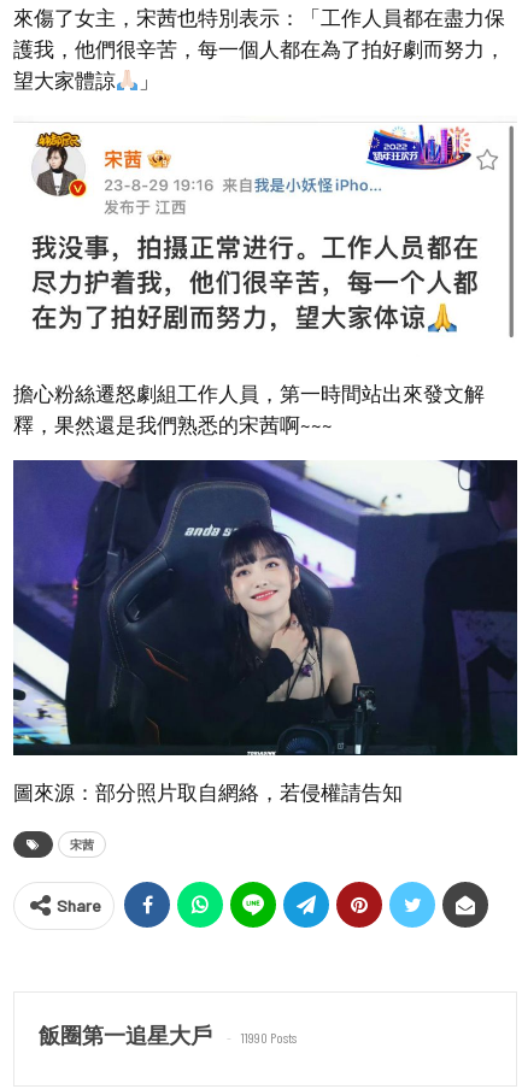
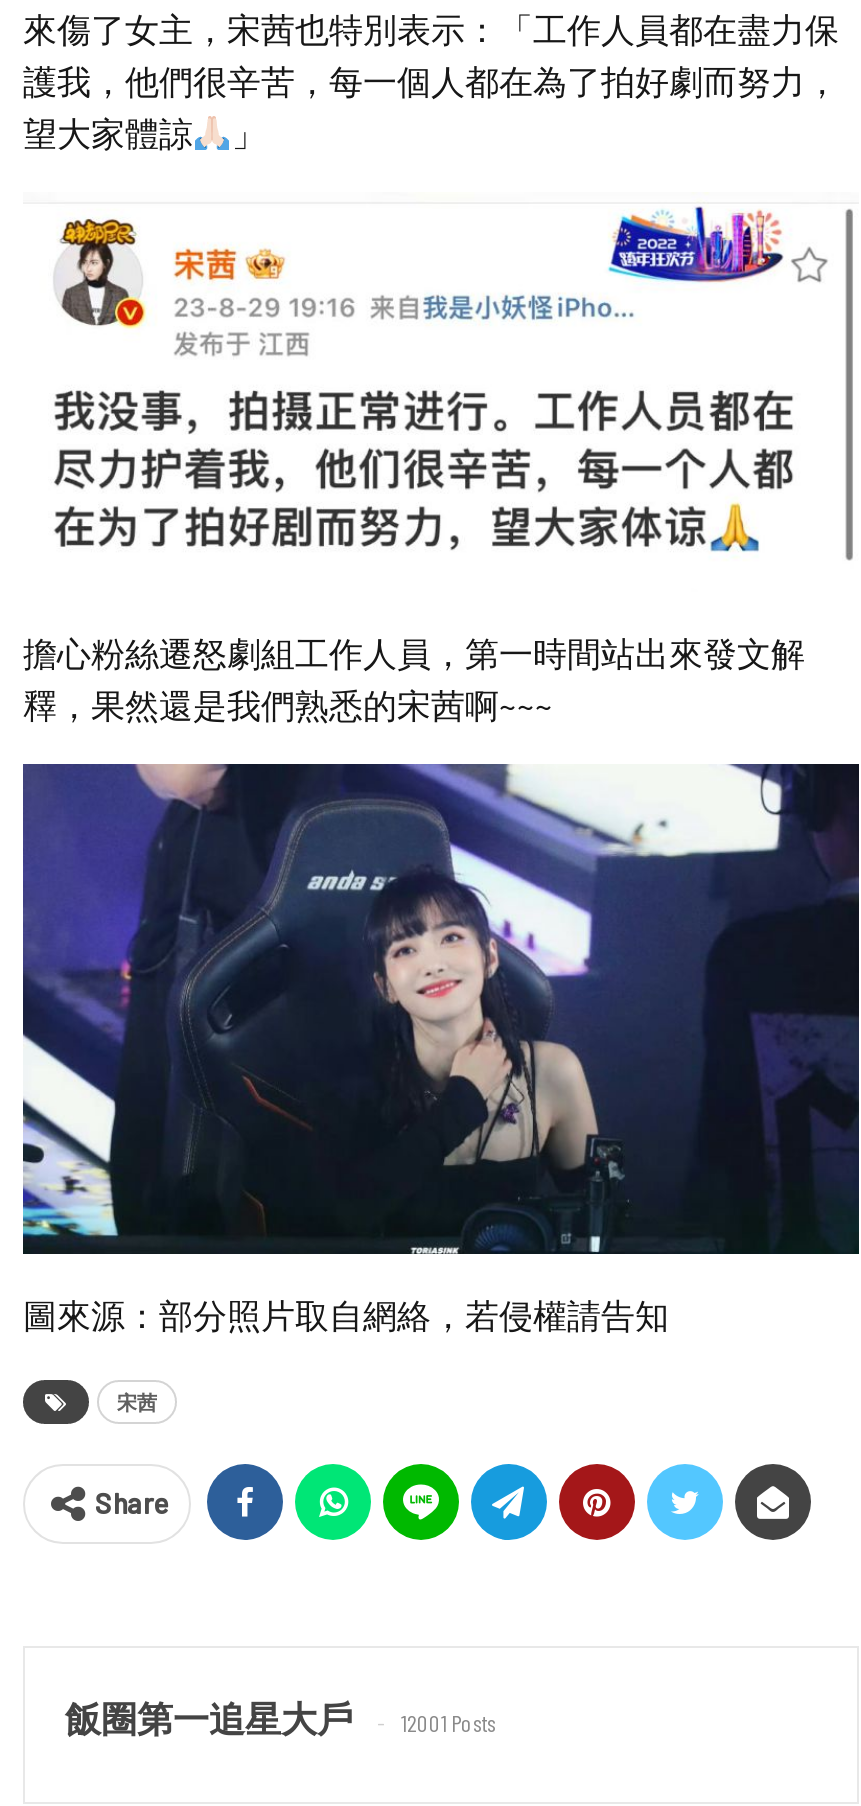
[39,1021,297,1048] 飯圈第一追星大戶 11990 Posts -> [65,1695,495,1739] 飯圈第一追星大戶 12001 Posts

